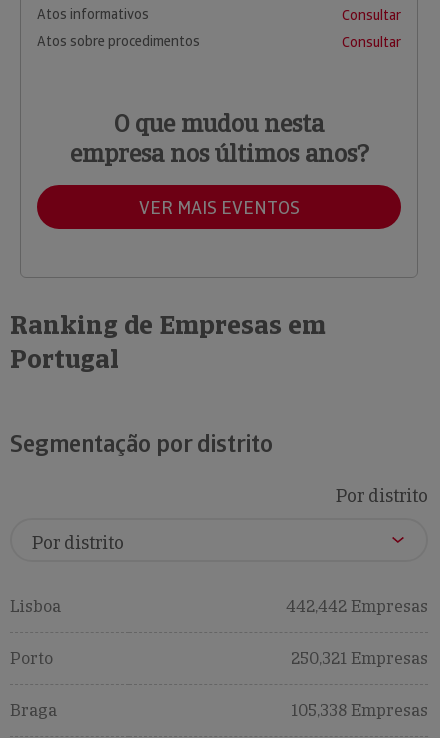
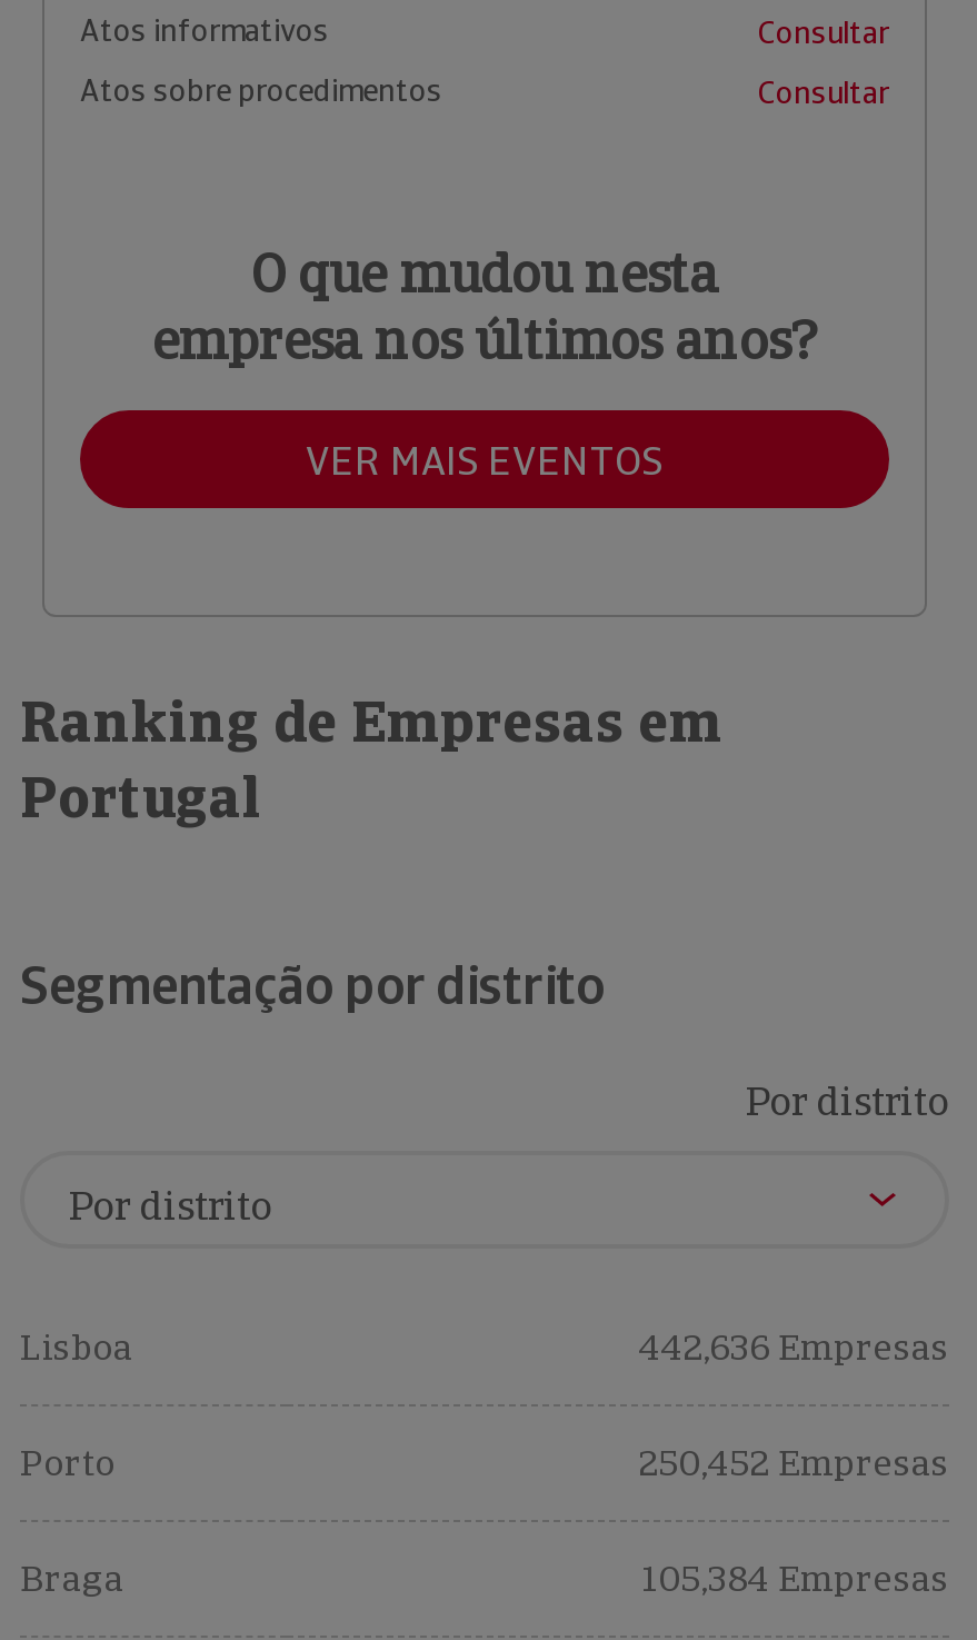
[286,596,428,617] 442,442 Empresas -> [638,1324,949,1371] 442,636 Empresas
[291,648,428,669] 250,321 Empresas -> [638,1440,949,1487] 250,452 Empresas
[291,700,428,721] 105,338 Empresas -> [642,1555,949,1602] 105,384 Empresas

